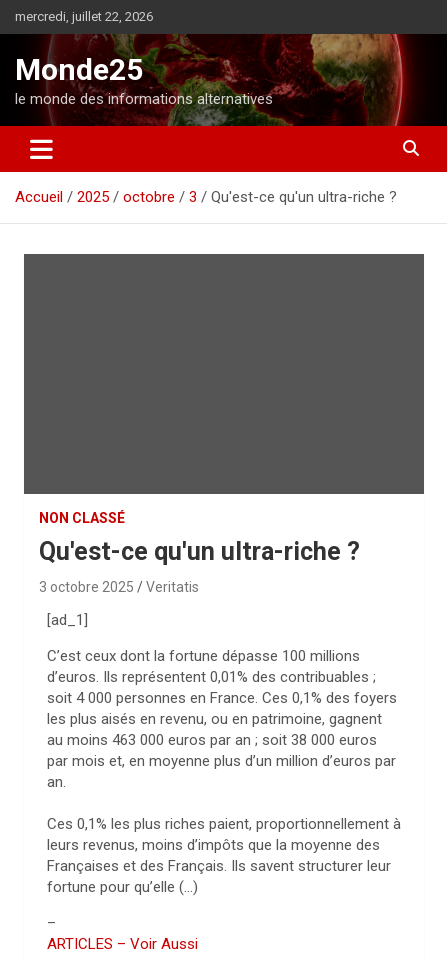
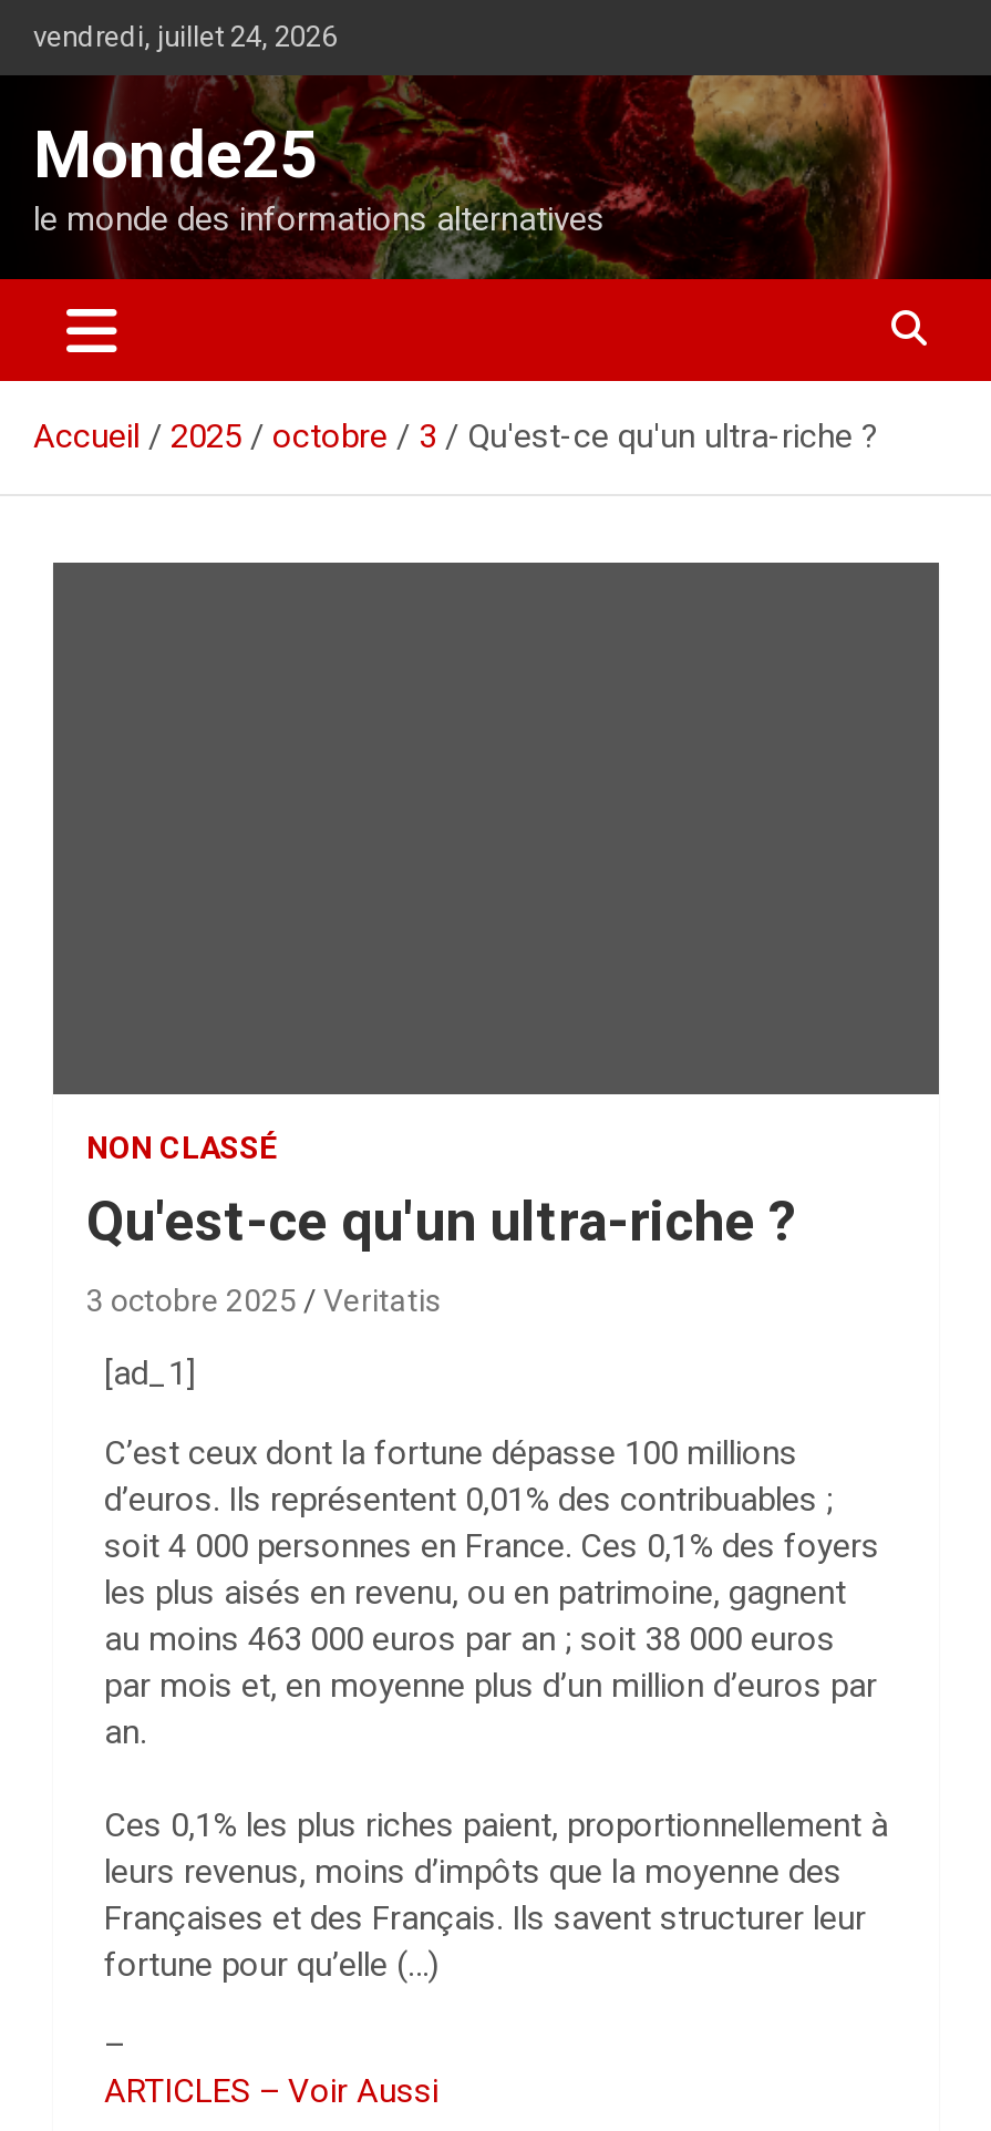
[15,9,153,24] mercredi, juillet 22, 2026 -> [33,20,337,53] vendredi, juillet 24, 2026

